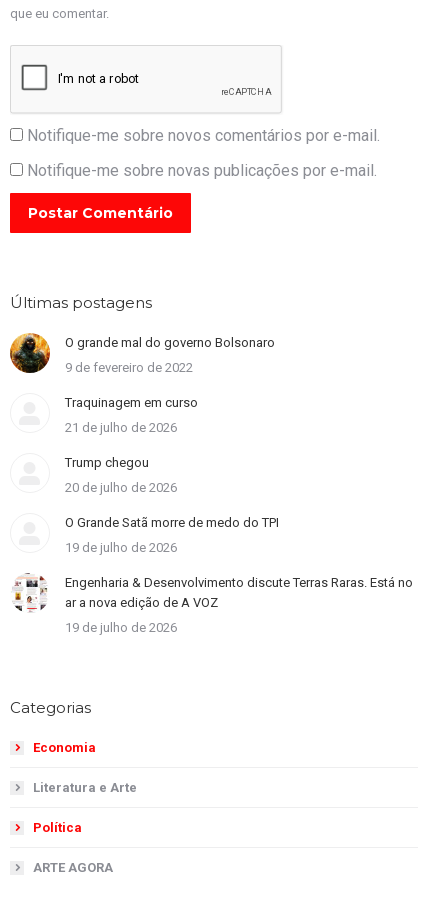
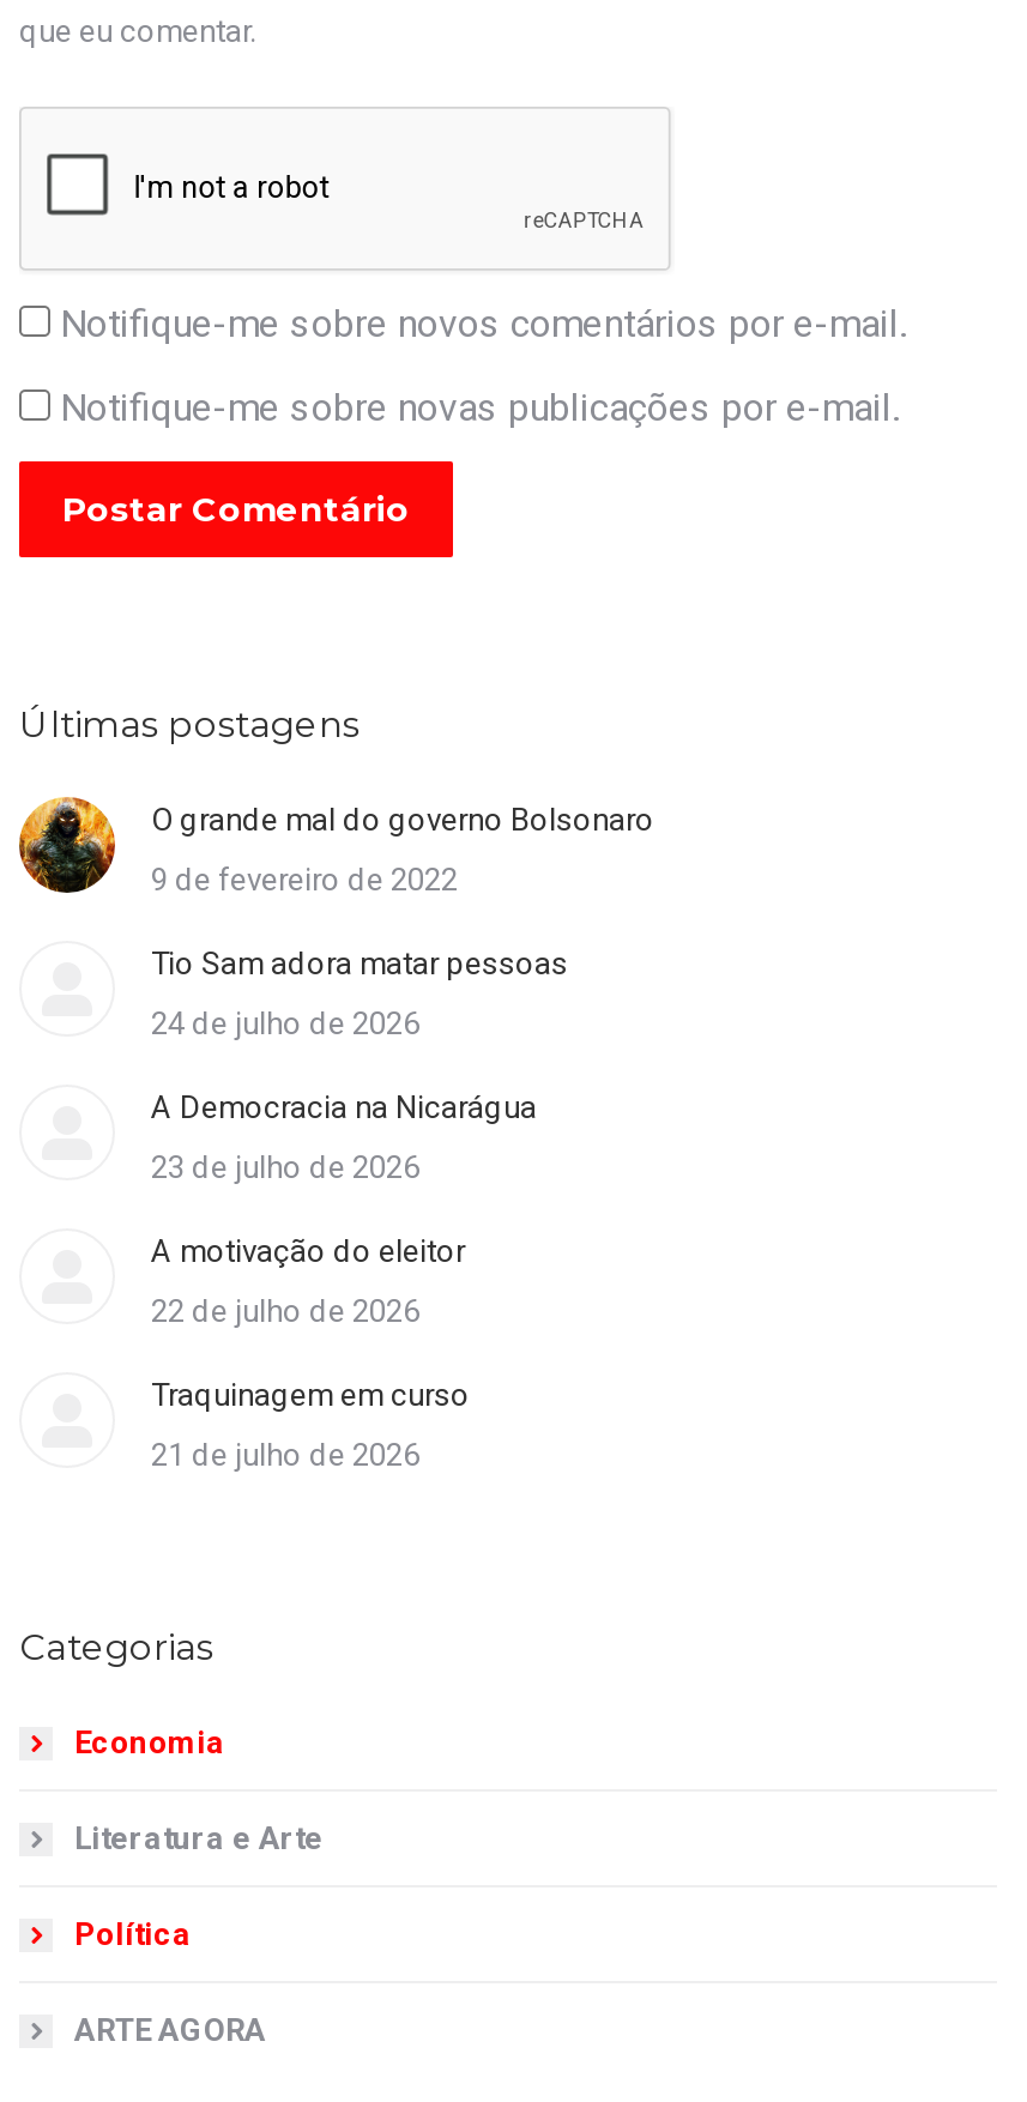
none -> [151,946,568,1329] Tio Sam adora matar pessoas | 24 de julho de 2026 | A Democracia na Nicarágua | 23 de julho de 2026 | A motivação do eleitor | 22 de julho de 2026
moved [65,395,198,435] -> [151,1377,470,1473]: Traquinagem em curso | 21 de julho de 2026
[14,455,413,635] [image] | Trump chegou | 20 de julho de 2026 | O Grande Satã morre de medo do TPI | 19 de julho de 2026 | Engenharia & Desenvolvimento discute Terras Raras. Está no | ar a nova edição de A VOZ | 19 de julho de 2026 -> none

